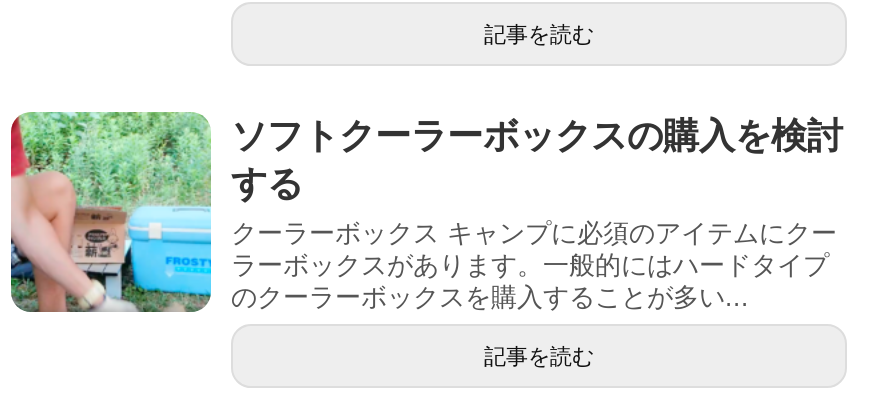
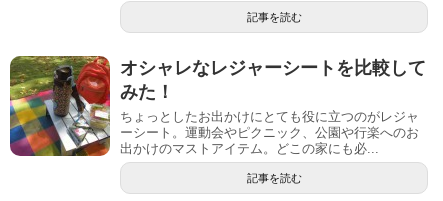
[9,110,843,314] [image] | ソフトクーラーボックスの購入を検討 | する | クーラーボックス キャンプに必須のアイテムにクー | ラーボックスがあります。一般的にはハードタイプ | のクーラーボックスを購入することが多い... -> [9,55,426,157] [image] | オシャレなレジャーシートを比較して | みた！ | ちょっとしたお出かけにとても役に立つのがレジャ | ーシート。運動会やピクニック、公園や行楽へのお | 出かけのマストアイテム。どこの家にも必...

